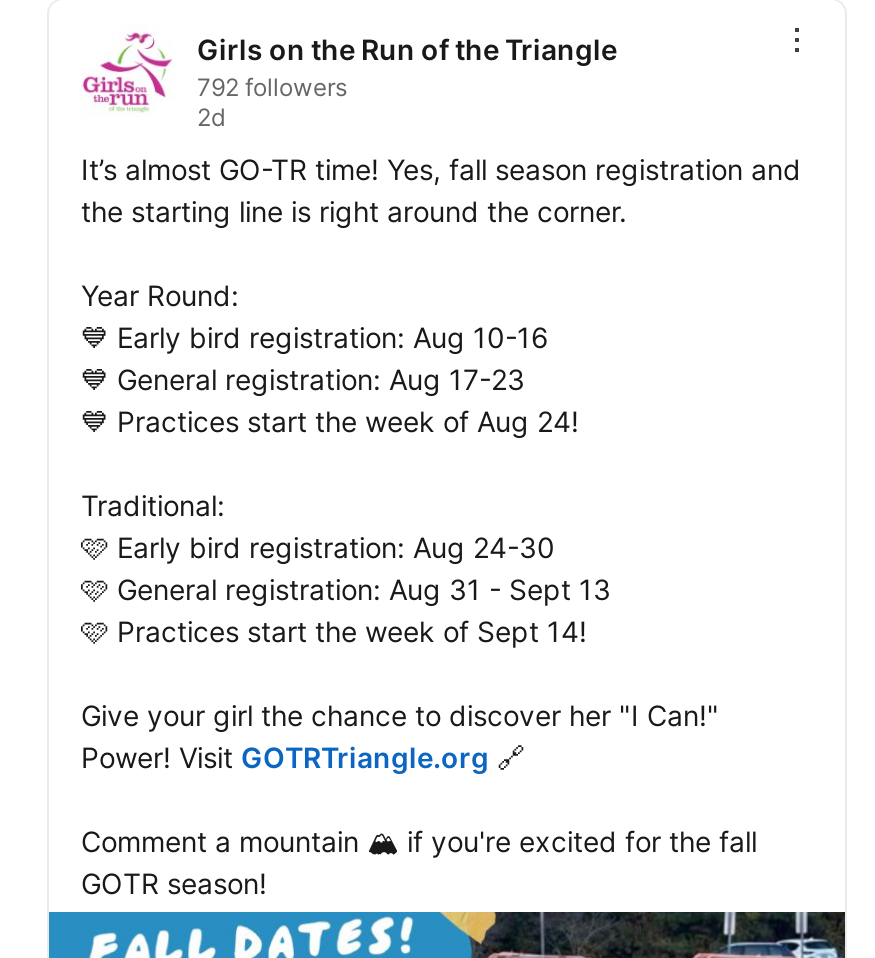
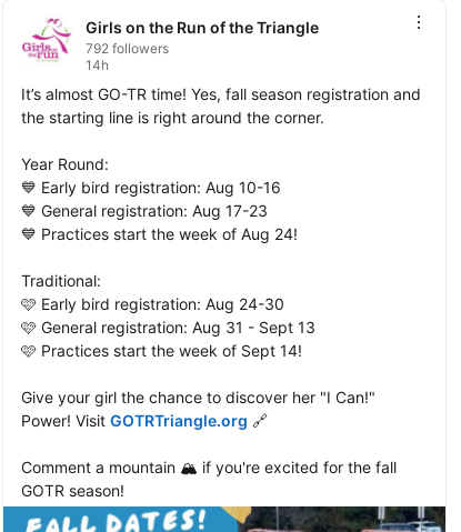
[197,103,225,133] 2d -> [86,57,109,74] 14h

